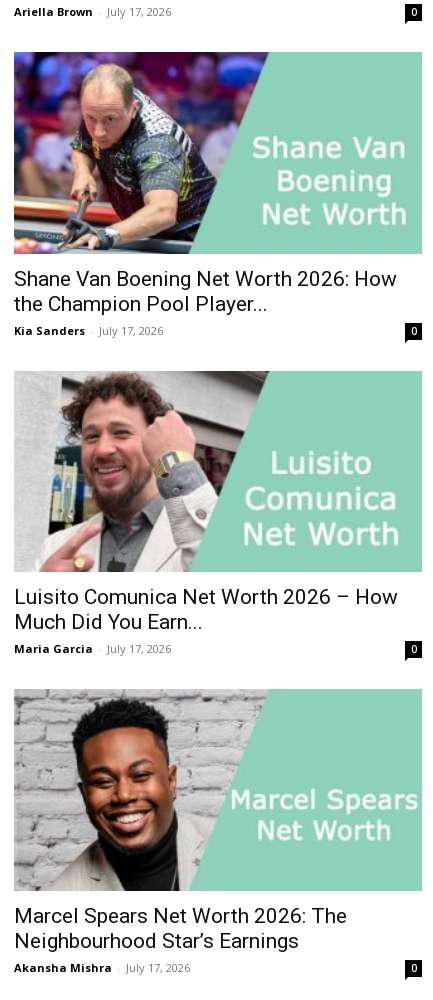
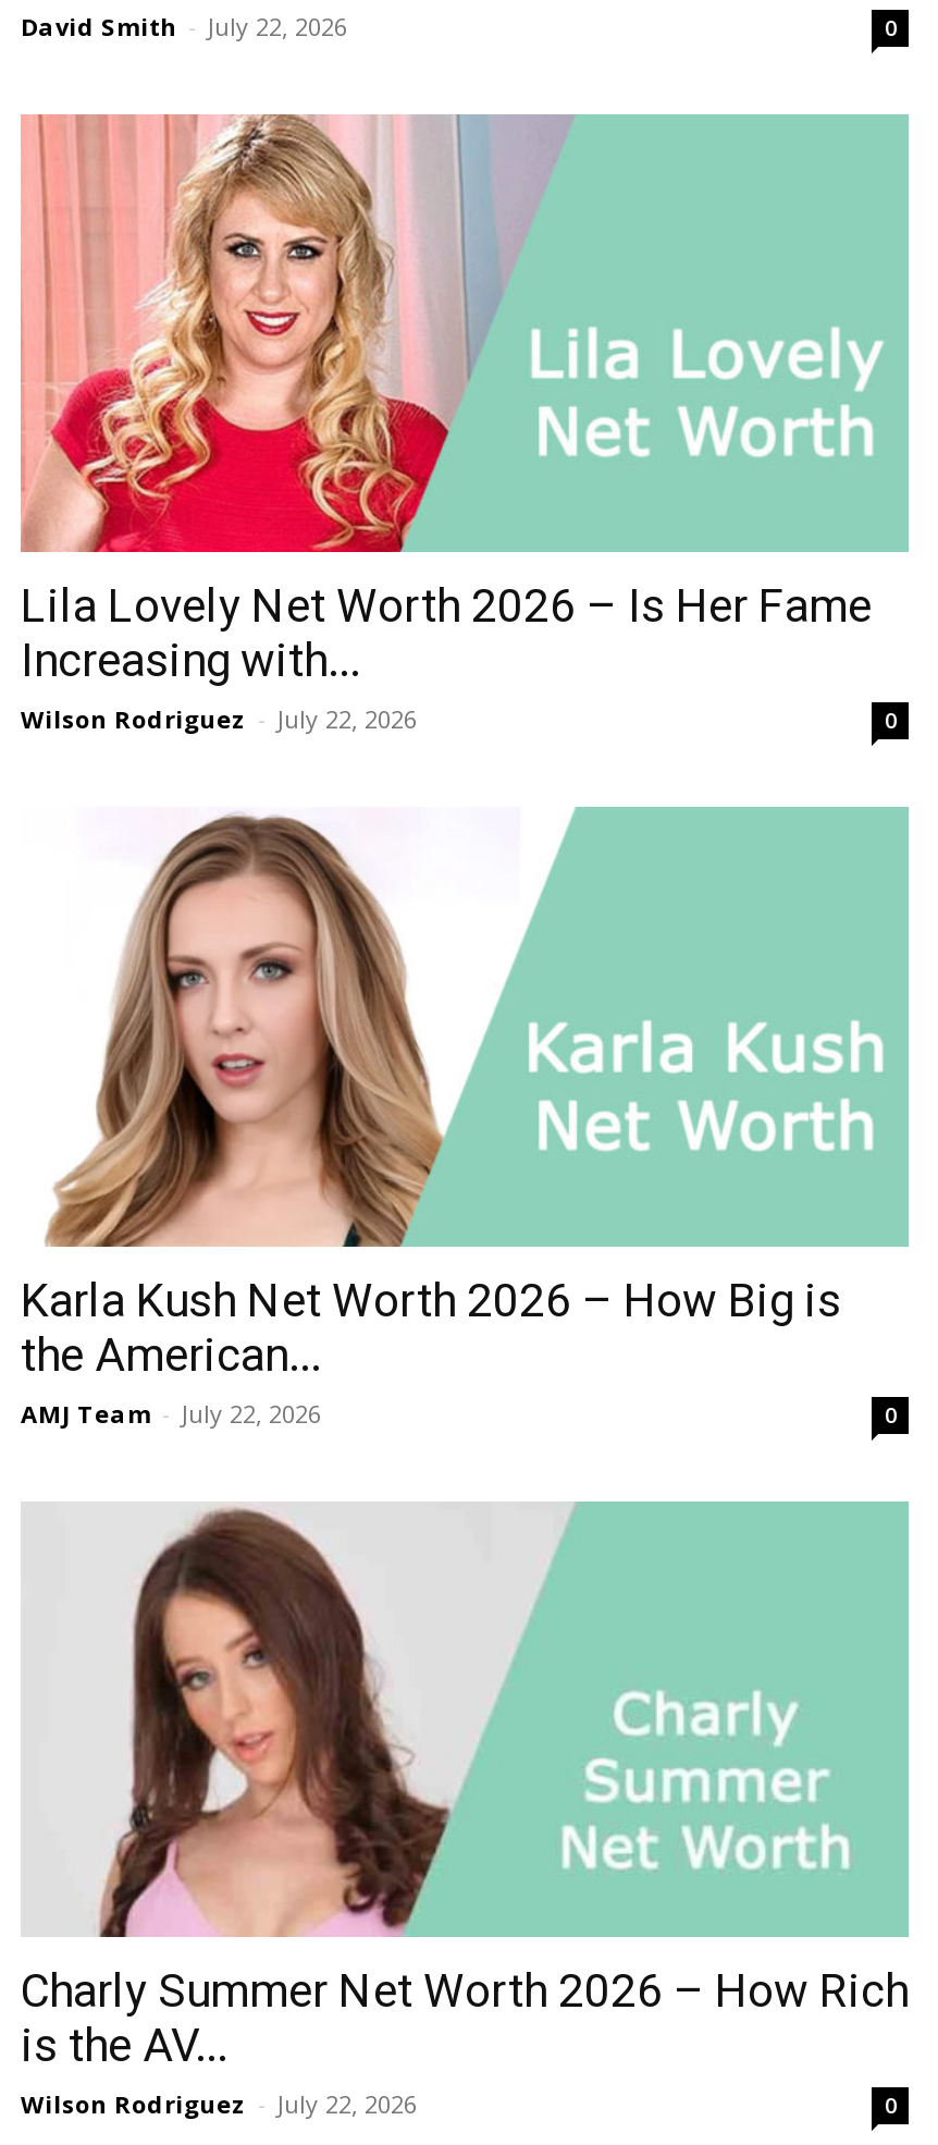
[14,4,171,19] Ariella Brown - July 17, 2026 -> [21,9,347,42] David Smith - July 22, 2026
[13,51,409,338] [image] | Shane Van Boening Net Worth 2026: How | the Champion Pool Player... | Kia Sanders - July 17, 2026 -> [21,113,885,736] [image] | Lila Lovely Net Worth 2026 – Is Her Fame | Increasing with... | Wilson Rodriguez - July 22, 2026
[14,370,410,656] [image] | Luisito Comunica Net Worth 2026 – How | Much Did You Earn... | Maria Garcia - July 17, 2026 -> [21,808,885,1429] [image] | Karla Kush Net Worth 2026 – How Big is | the American... | AMJ Team - July 22, 2026
[14,689,418,975] [image] | Marcel Spears Net Worth 2026: The | Neighbourhood Star’s Earnings | Akansha Mishra - July 17, 2026 -> [21,1503,909,2119] [image] | Charly Summer Net Worth 2026 – How Rich | is the AV... | Wilson Rodriguez - July 22, 2026

